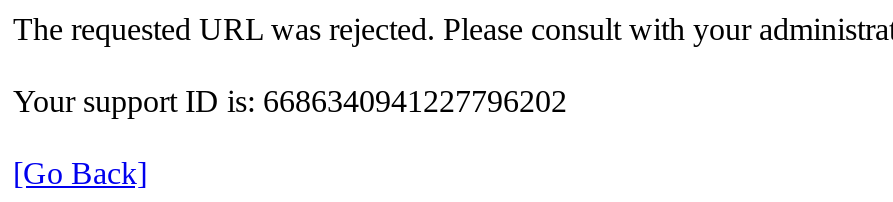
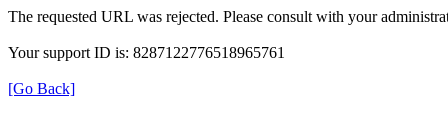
[13,84,567,118] Your support ID is: 6686340941227796202 -> [8,44,285,61] Your support ID is: 8287122776518965761

